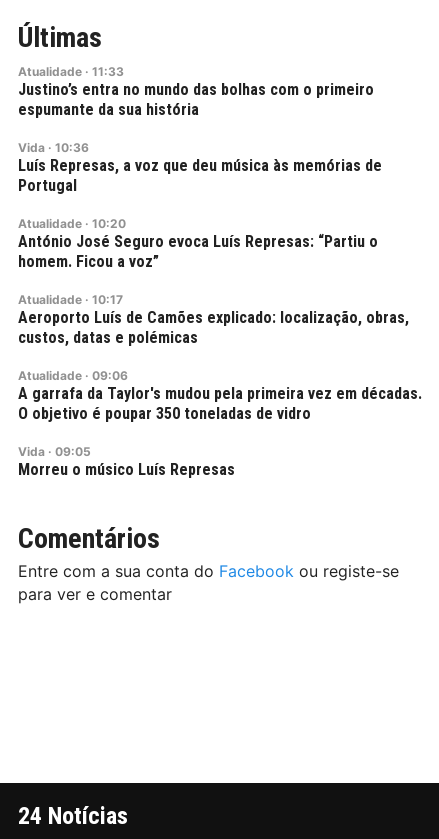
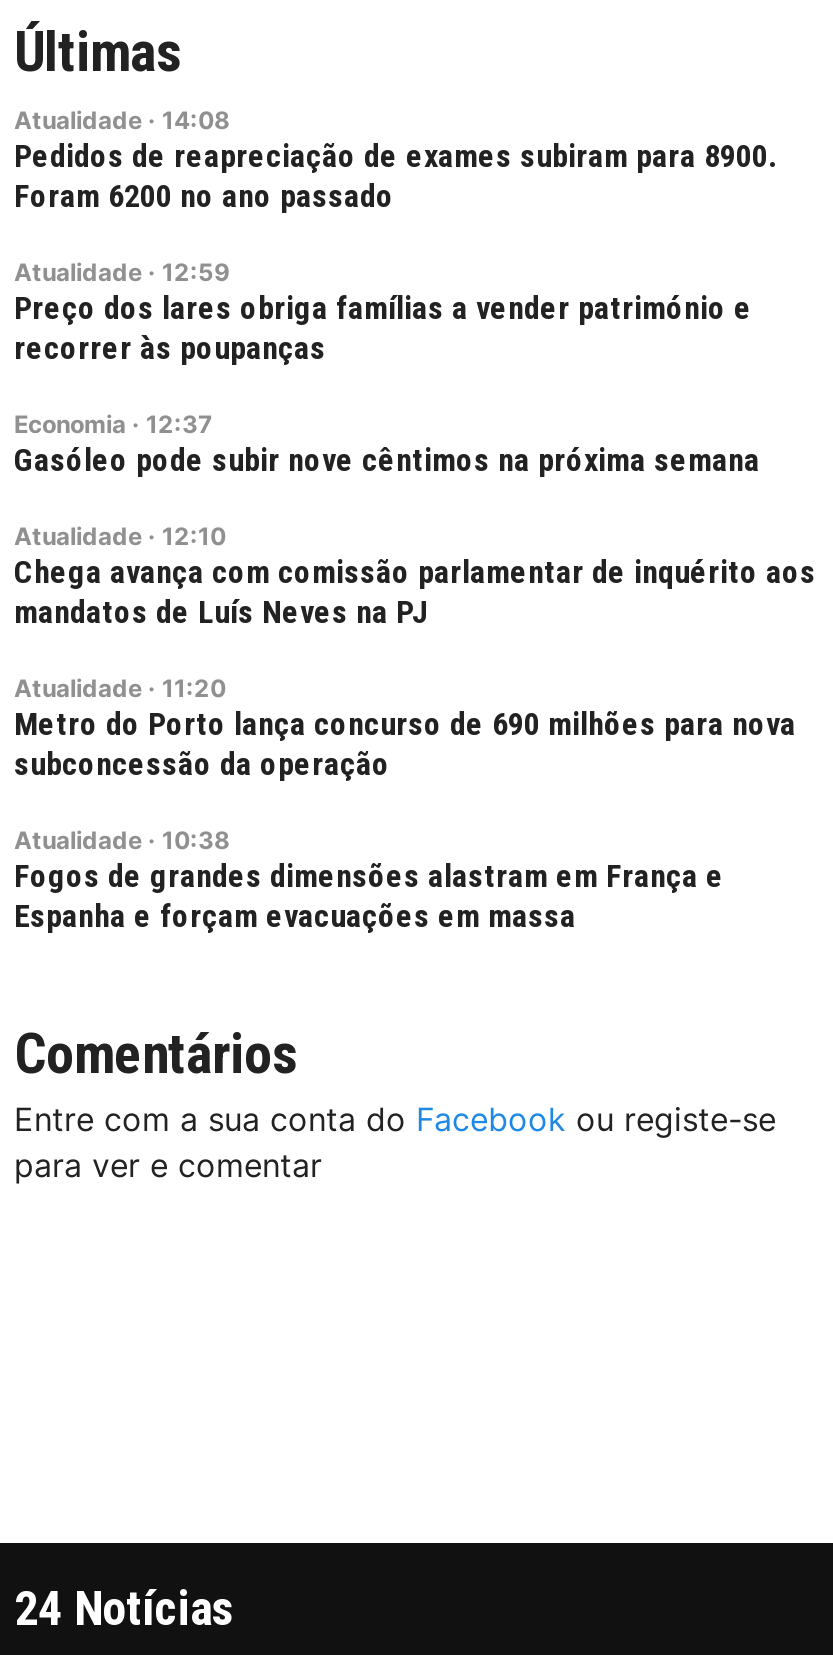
[18,64,374,119] Atualidade · 11:33 | Justino’s entra no mundo das bolhas com o primeiro | espumante da sua história -> [14,105,776,215] Atualidade · 14:08 | Pedidos de reapreciação de exames subiram para 8900. | Foram 6200 no ano passado
[18,140,382,195] Vida · 10:36 | Luís Represas, a voz que deu música às memórias de | Portugal -> [14,257,752,367] Atualidade · 12:59 | Preço dos lares obriga famílias a vender património e | recorrer às poupanças
[18,216,378,271] Atualidade · 10:20 | António José Seguro evoca Luís Represas: “Partiu o | homem. Ficou a voz” -> [14,409,760,479] Economia · 12:37 | Gasóleo pode subir nove cêntimos na próxima semana
[18,292,409,347] Atualidade · 10:17 | Aeroporto Luís de Camões explicado: localização, obras, | custos, datas e polémicas -> [14,521,816,631] Atualidade · 12:10 | Chega avança com comissão parlamentar de inquérito aos | mandatos de Luís Neves na PJ
[18,368,422,423] Atualidade · 09:06 | A garrafa da Taylor's mudou pela primeira vez em décadas. | O objetivo é poupar 350 toneladas de vidro -> [14,673,796,783] Atualidade · 11:20 | Metro do Porto lança concurso de 690 milhões para nova | subconcessão da operação
[18,444,235,479] Vida · 09:05 | Morreu o músico Luís Represas -> [14,825,724,935] Atualidade · 10:38 | Fogos de grandes dimensões alastram em França e | Espanha e forçam evacuações em massa

